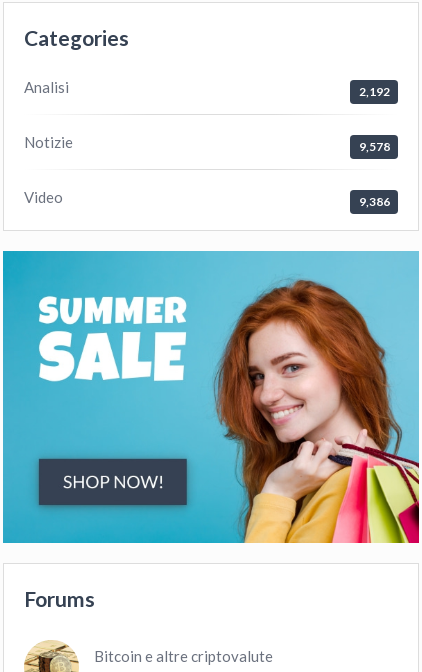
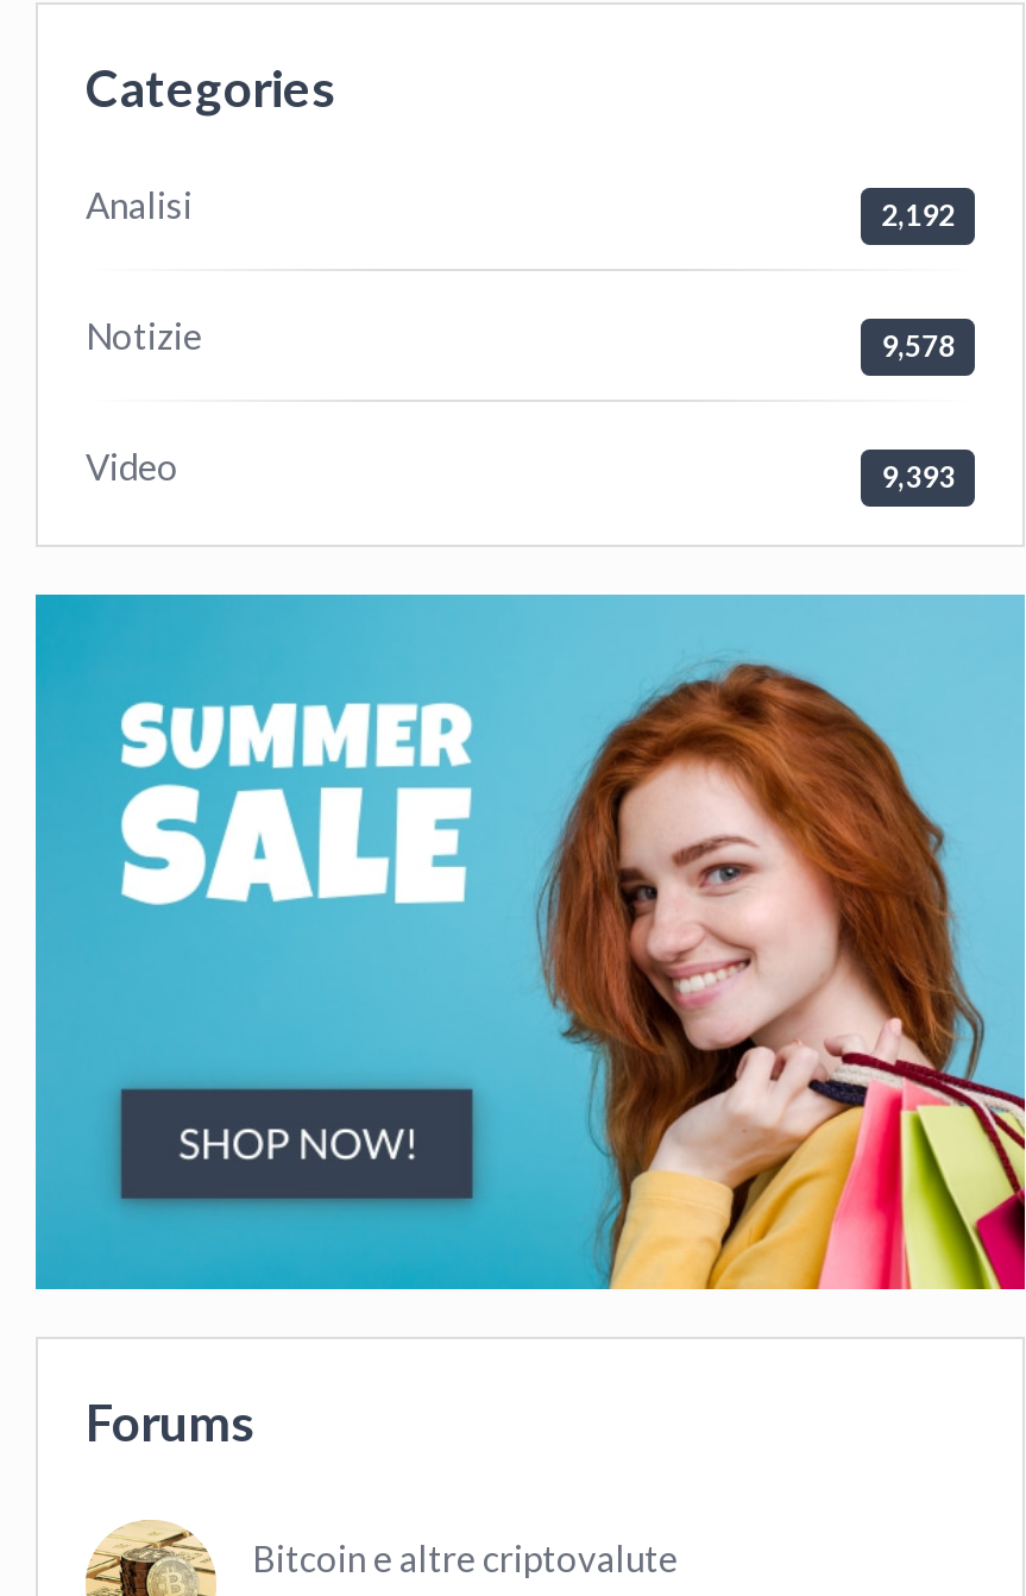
[359,194,390,209] 9,386 -> [881,459,955,494] 9,393

